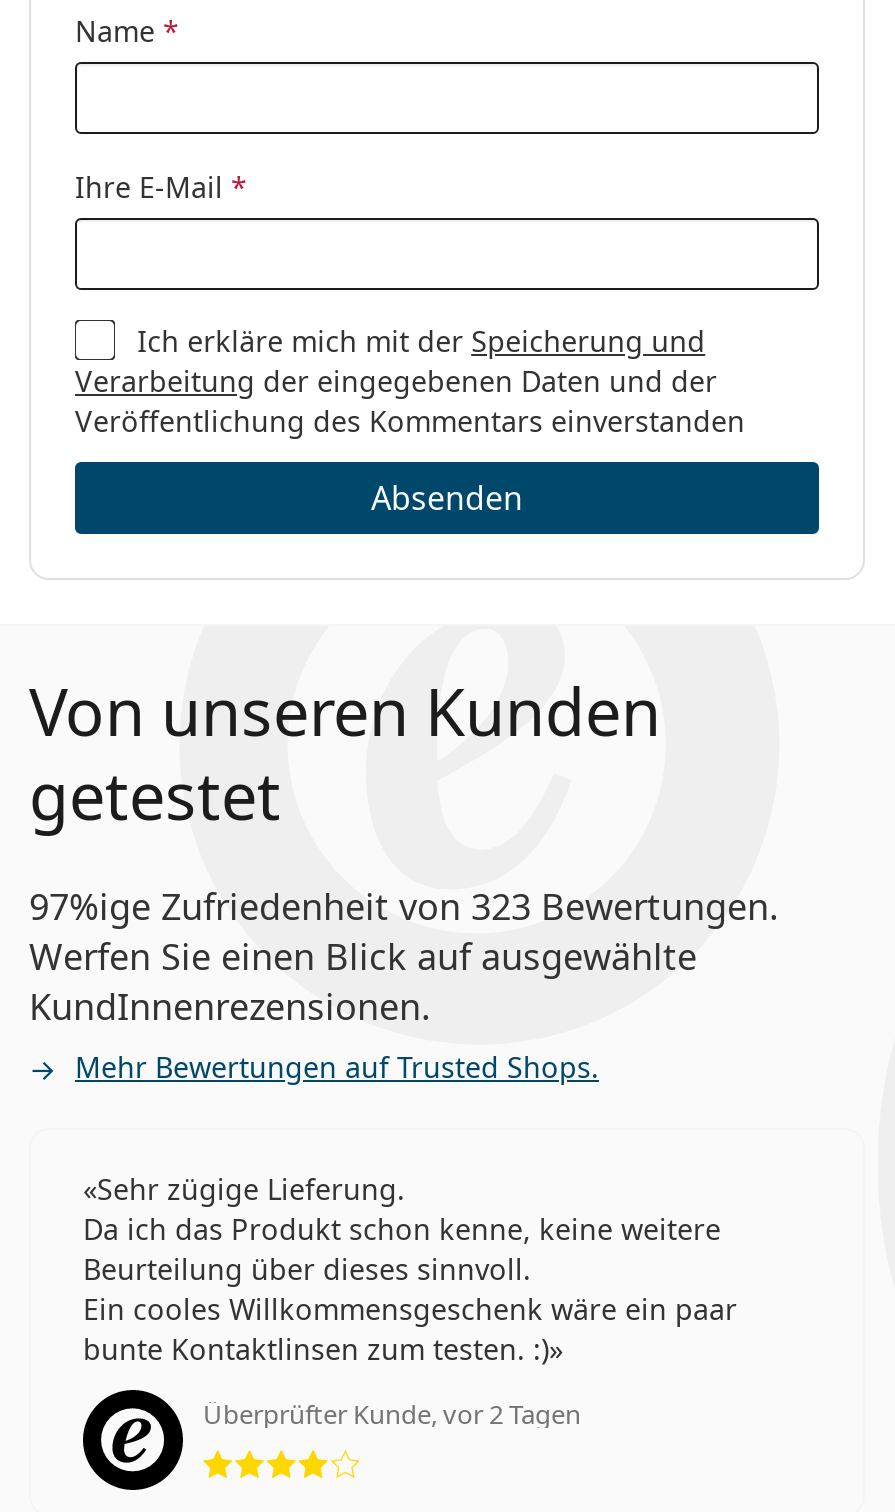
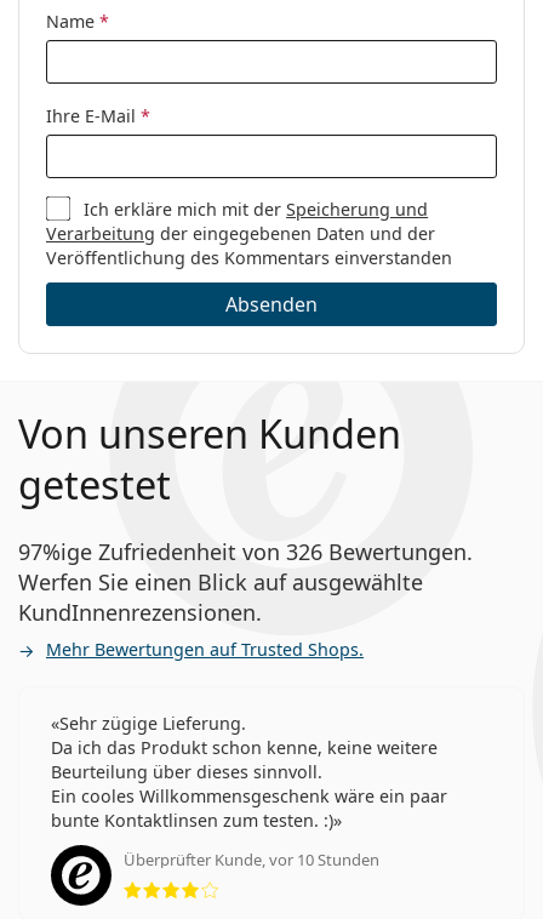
[29,882,779,930] 97%ige Zufriedenheit von 323 Bewertungen. -> [18,537,473,566] 97%ige Zufriedenheit von 326 Bewertungen.
[203,1396,581,1432] Überprüfter Kunde, vor 2 Tagen -> [124,849,379,871] Überprüfter Kunde, vor 10 Stunden

